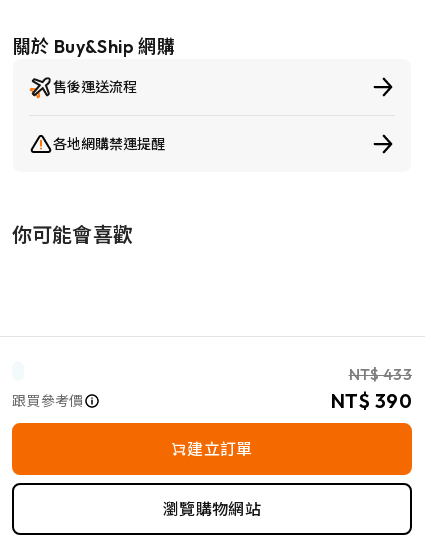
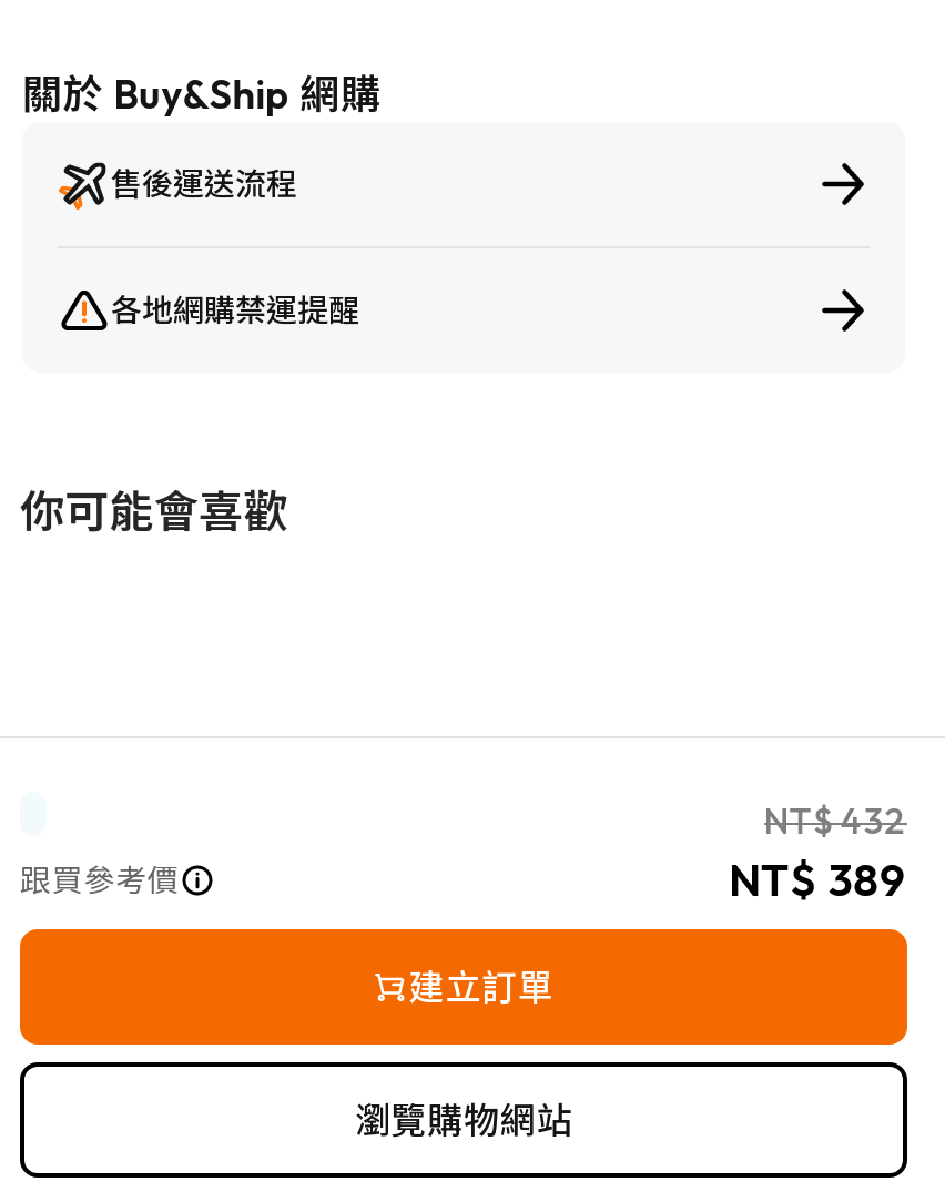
[348,364,412,384] NT$ 433 -> [764,798,907,843] NT$ 432
[330,388,412,413] NT$ 390 -> [729,852,907,907] NT$ 389

